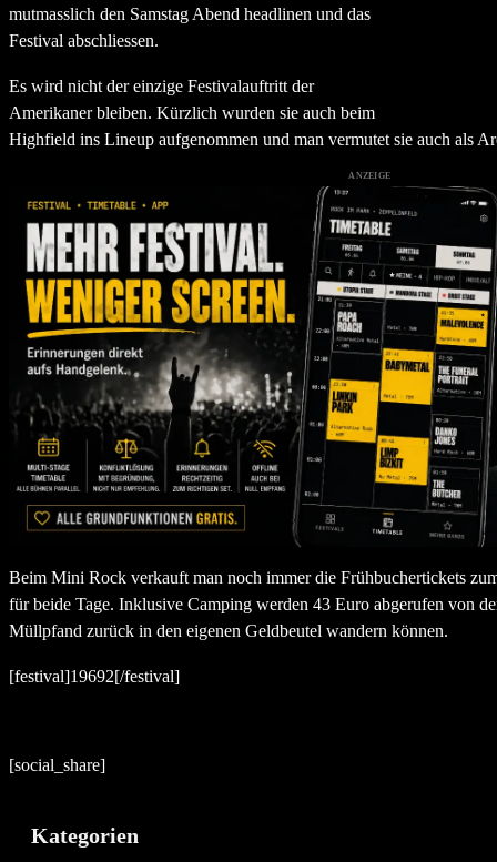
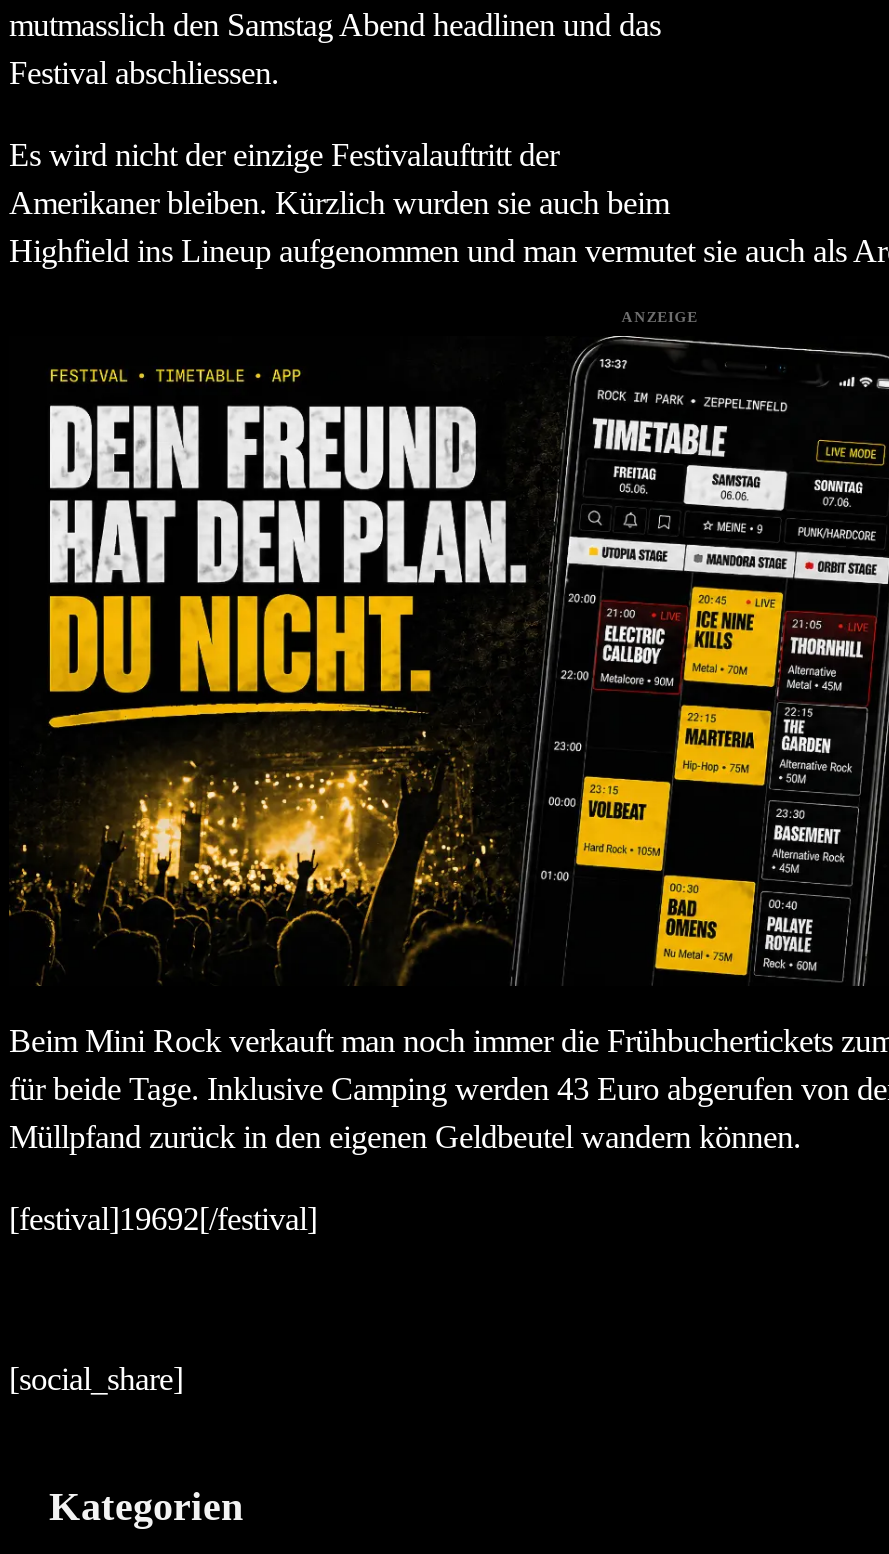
[14,185,494,546] [image] -> [9,334,883,986] [image]

